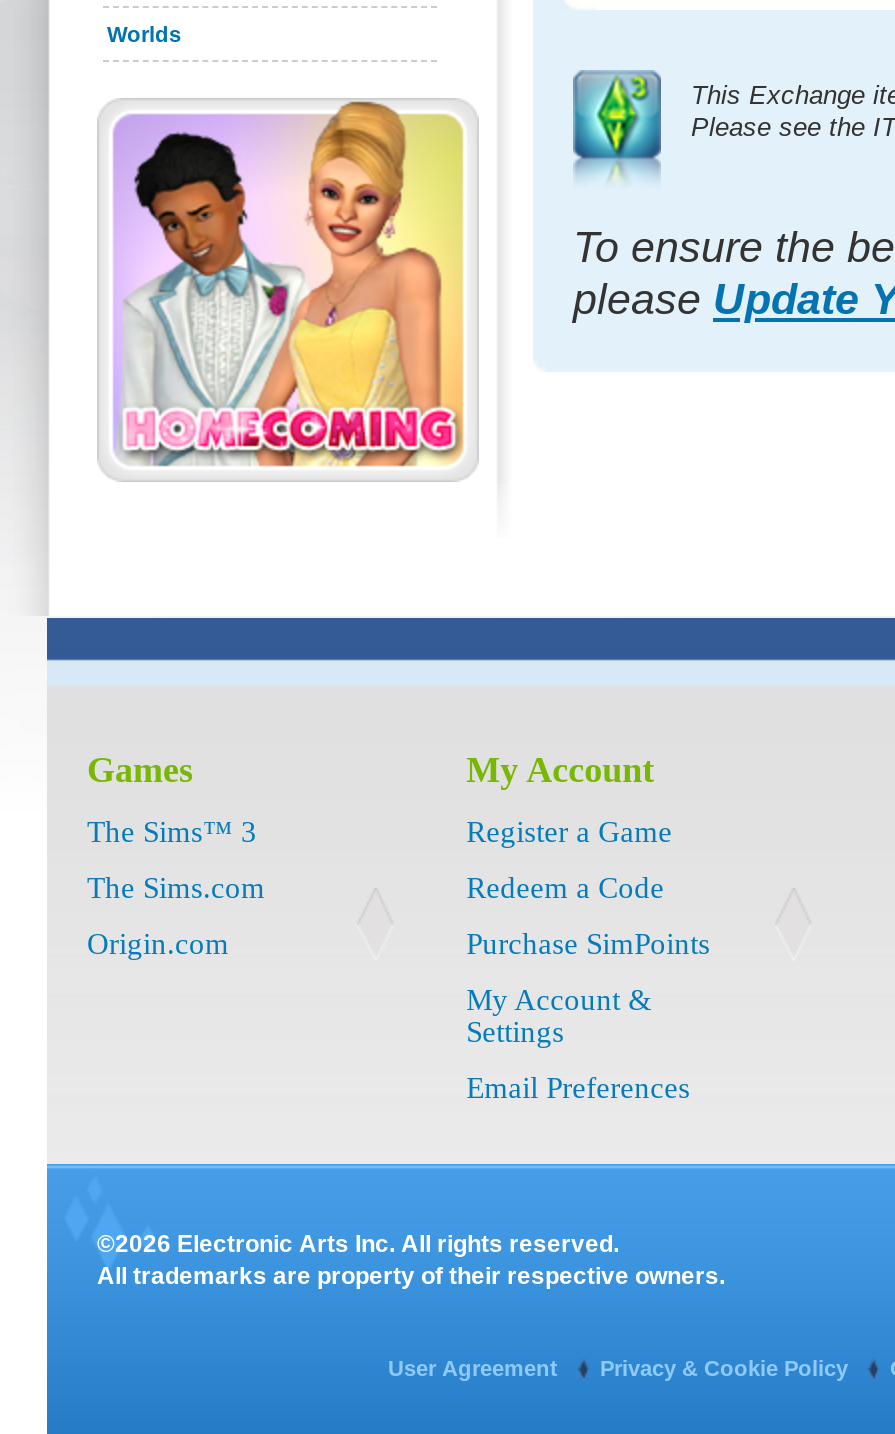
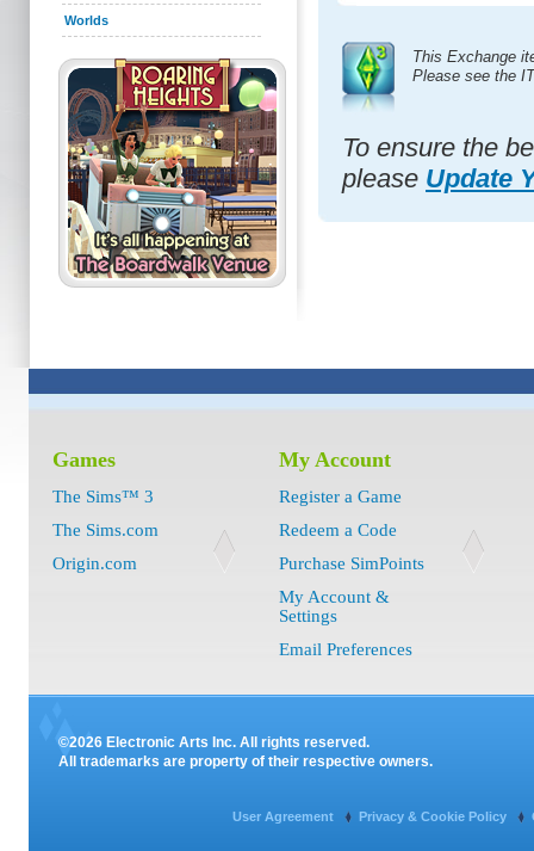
[113,98,465,466] [image] -> [67,57,278,279] [image]

